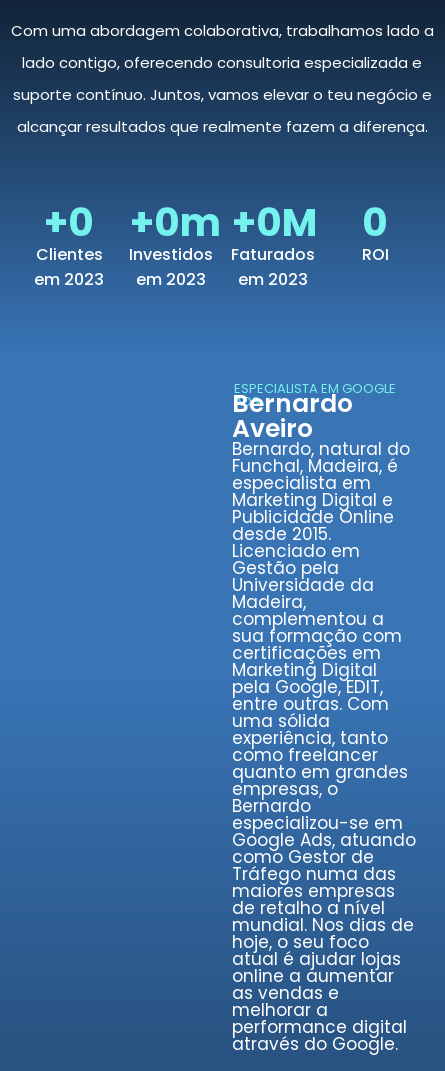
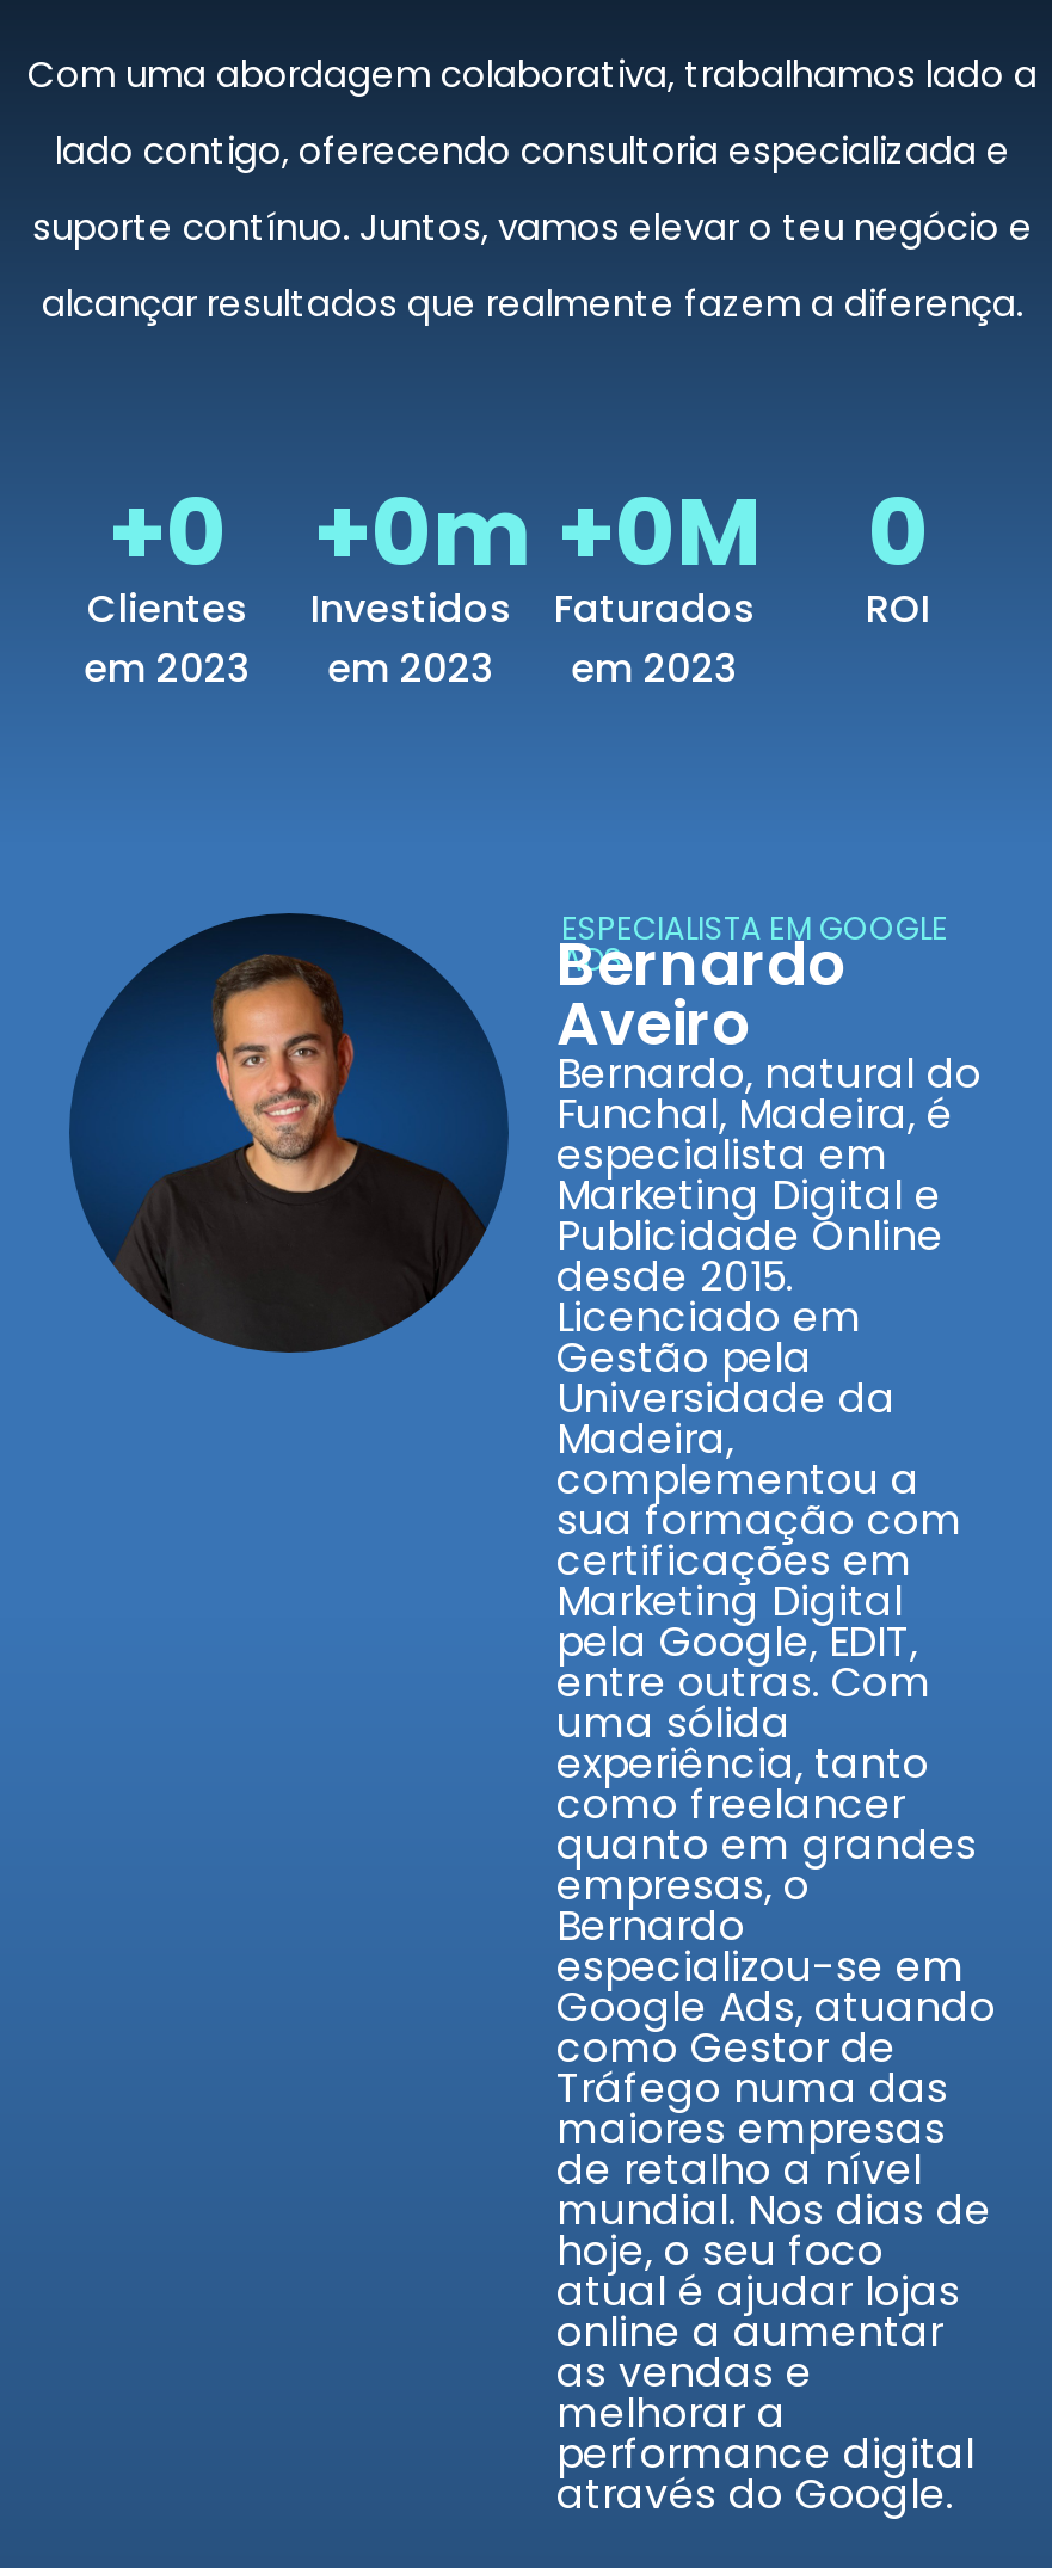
none -> [69,911,509,1355] [image]

